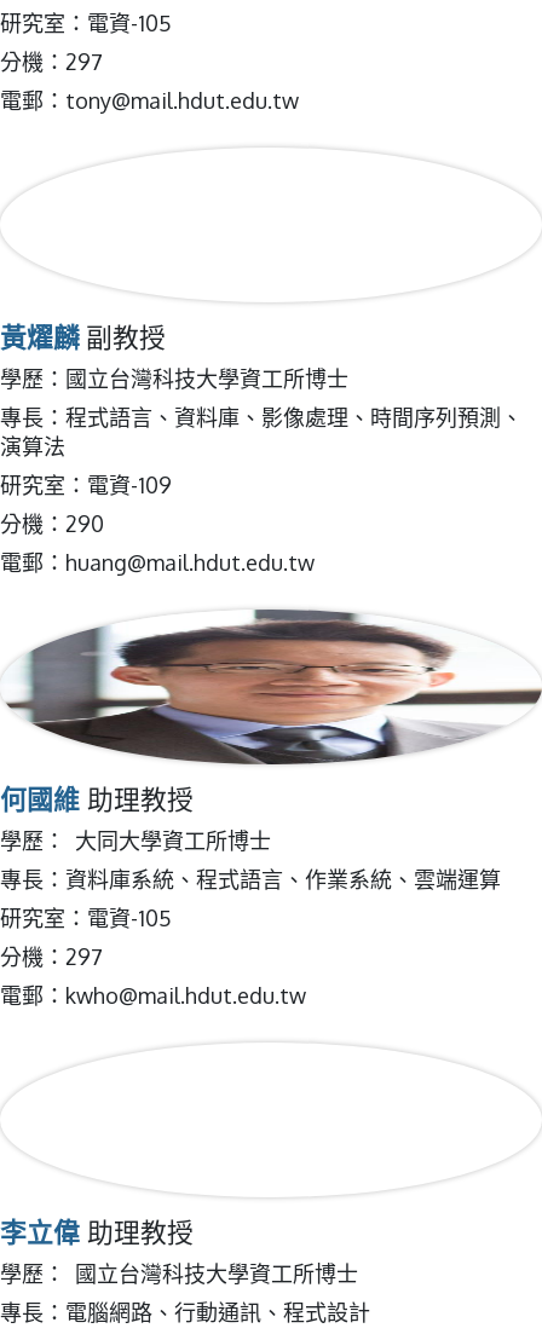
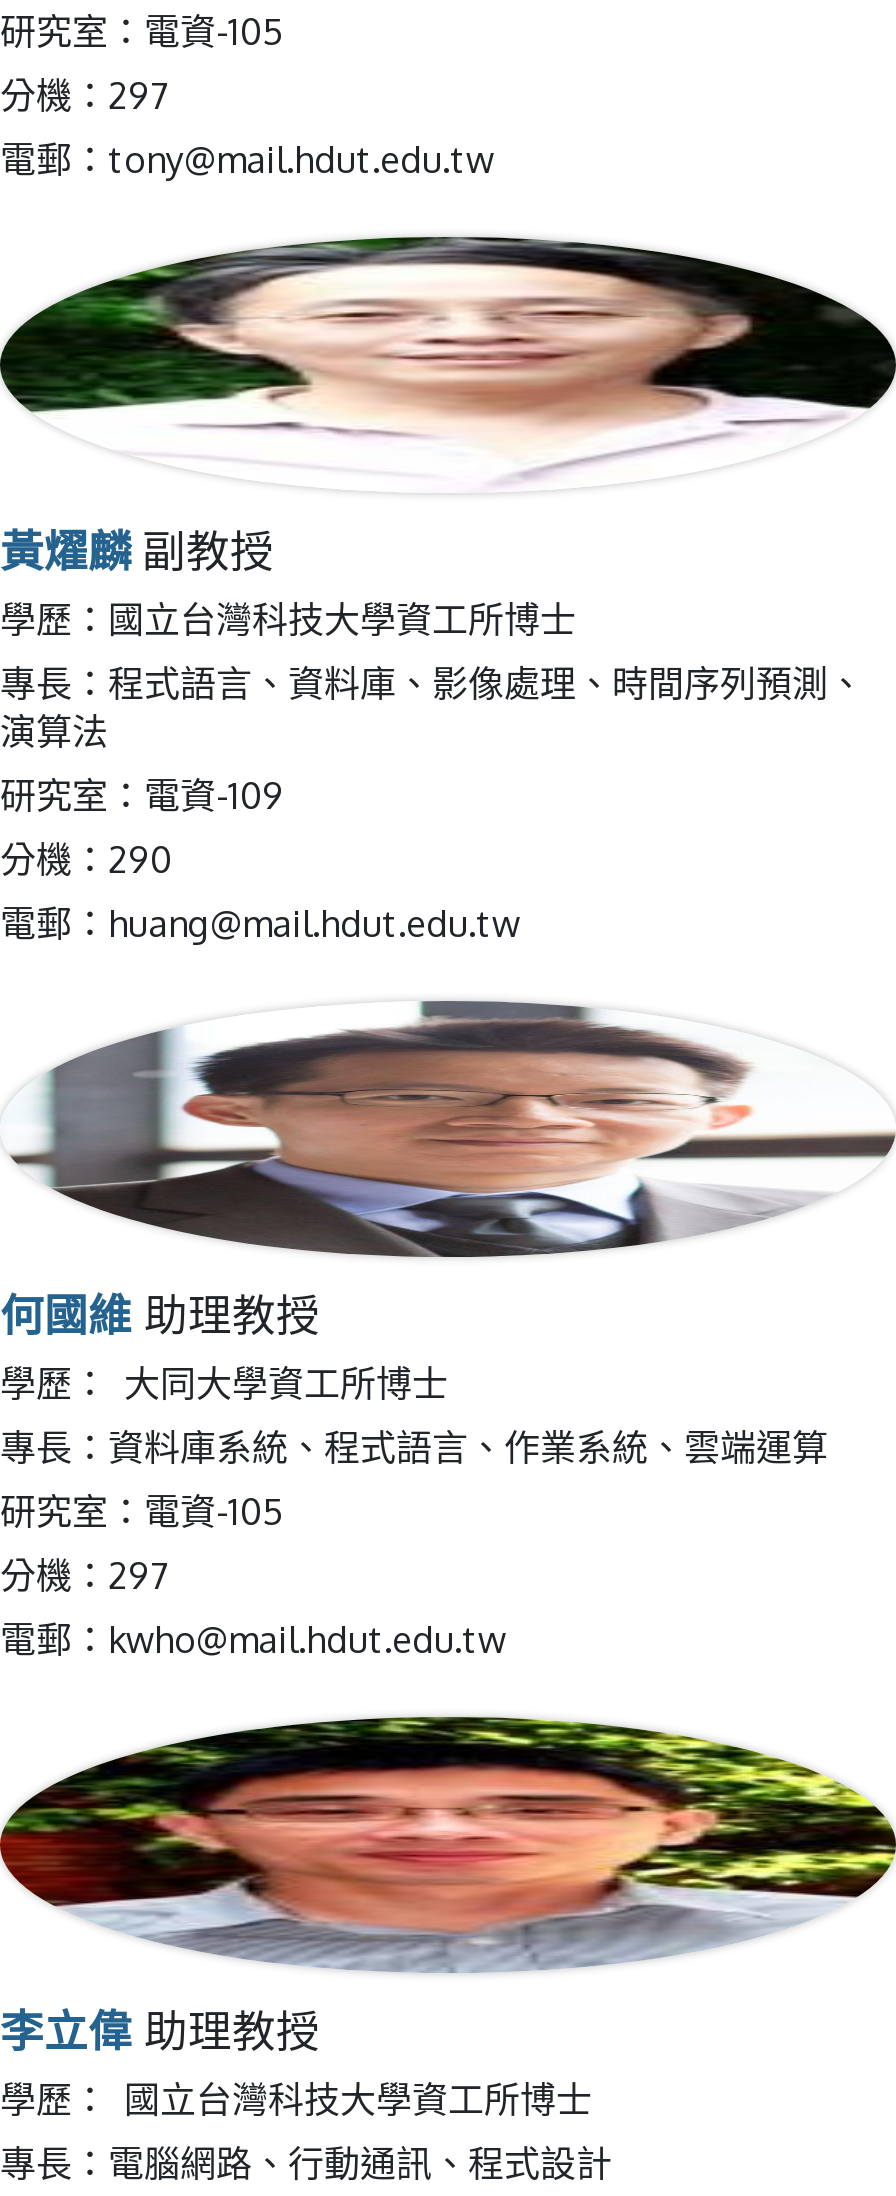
none -> [6,235,890,483] [image]
none -> [6,1715,890,1975] [image]

